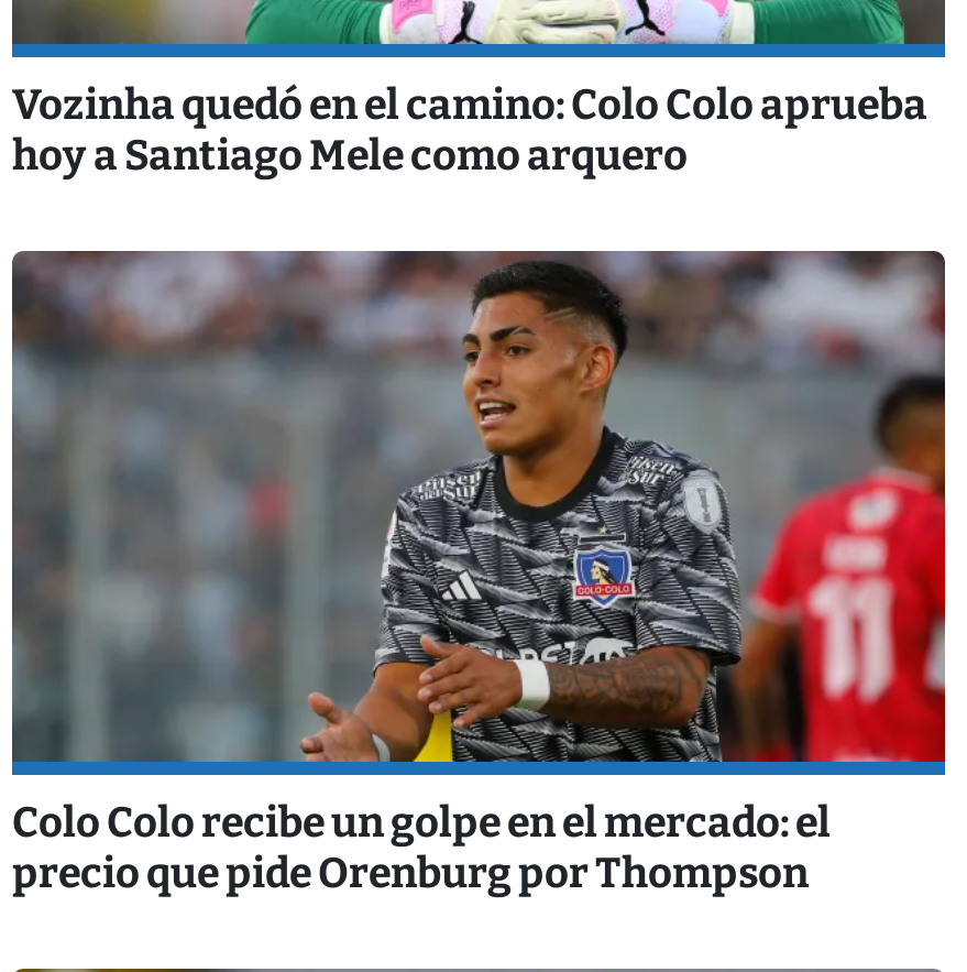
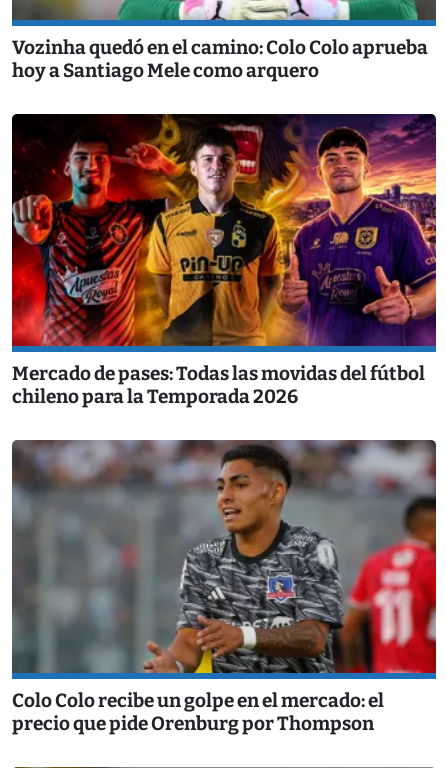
none -> [11,113,437,408] [image] | Mercado de pases: Todas las movidas del fútbol | chileno para la Temporada 2026

